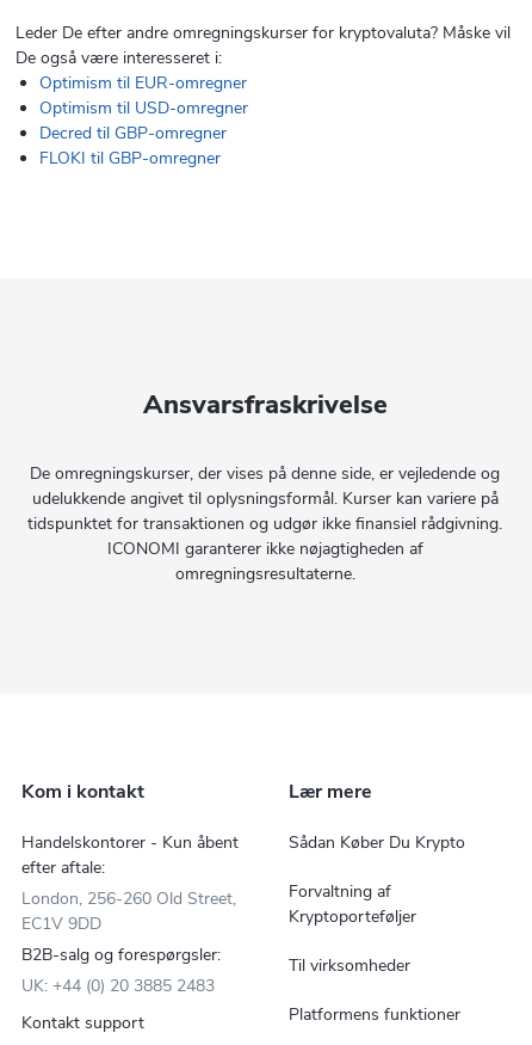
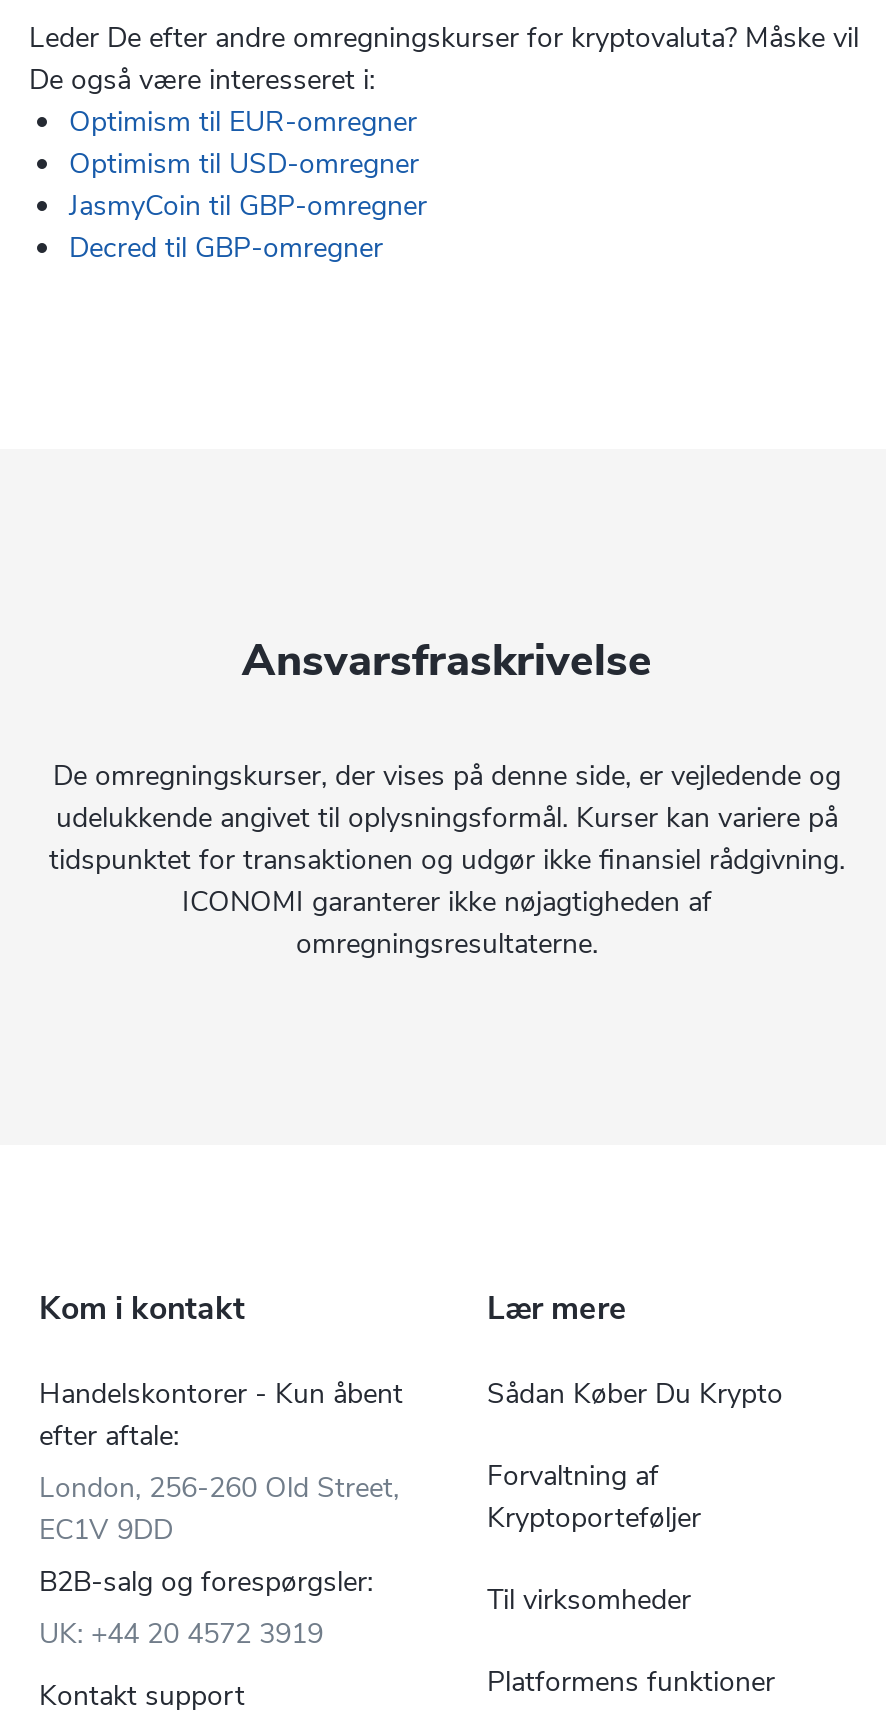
none -> [69,187,427,225] JasmyCoin til GBP-omregner
moved [39,122,227,145] -> [69,229,383,267]: Decred til GBP-omregner
[39,147,221,170] FLOKI til GBP-omregner -> none
[21,975,215,997] UK: +44 (0) 20 3885 2483 -> [39,1615,323,1653] UK: +44 20 4572 3919

